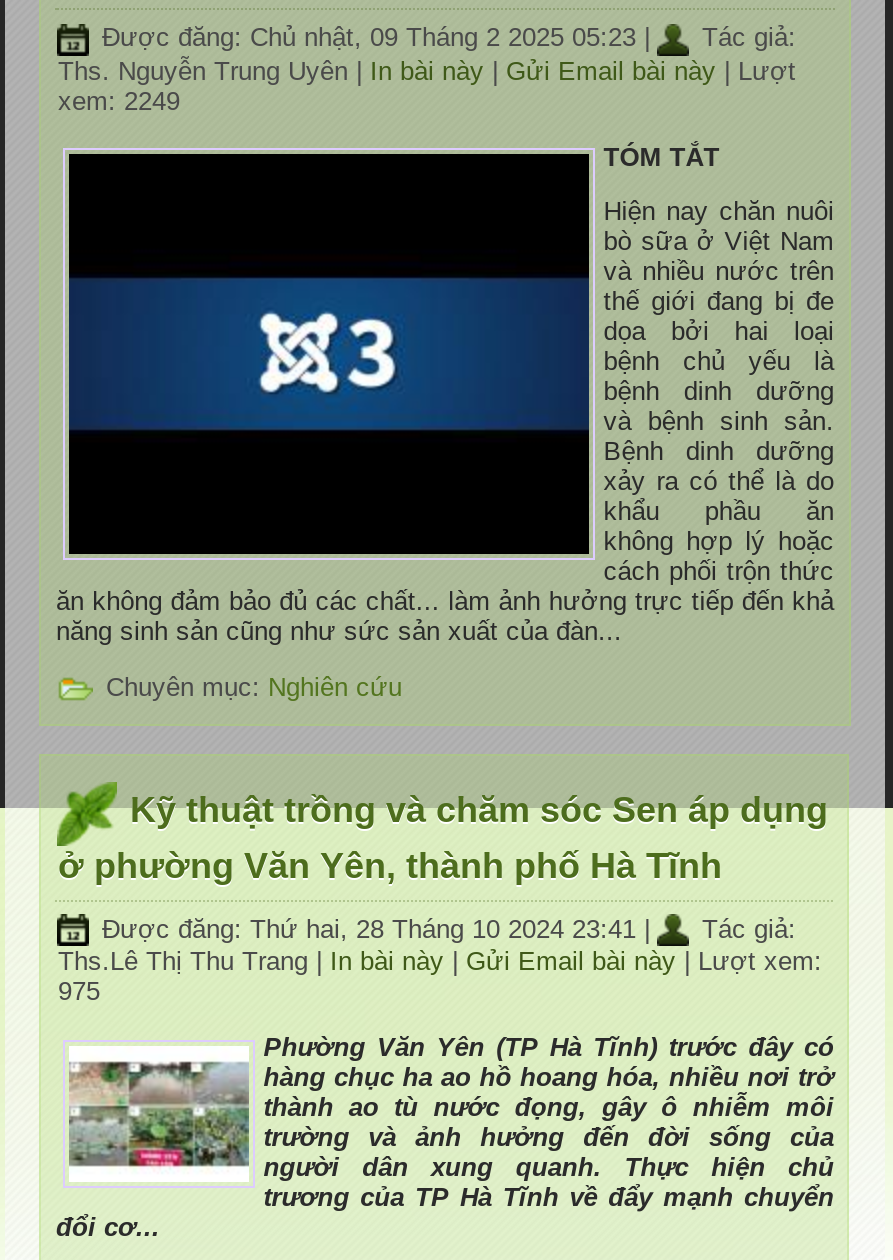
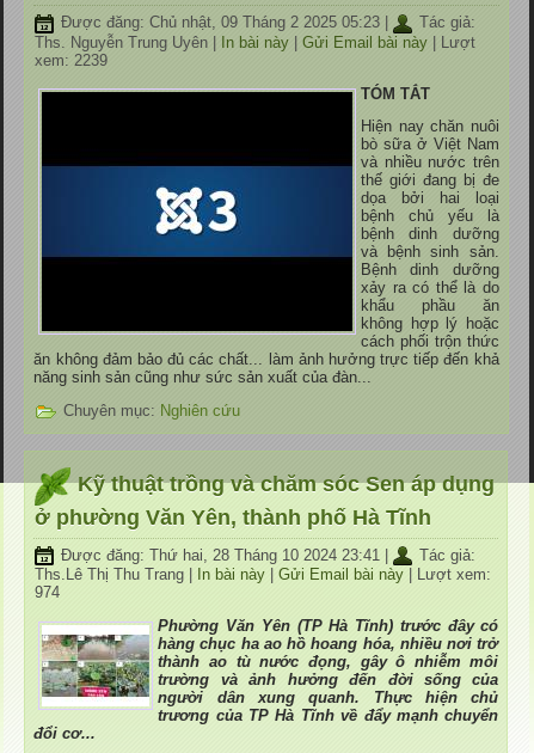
[58,85,180,115] xem: 2249 -> [35,51,108,69] xem: 2239
[58,976,100,1006] 975 -> [35,583,60,601] 974

